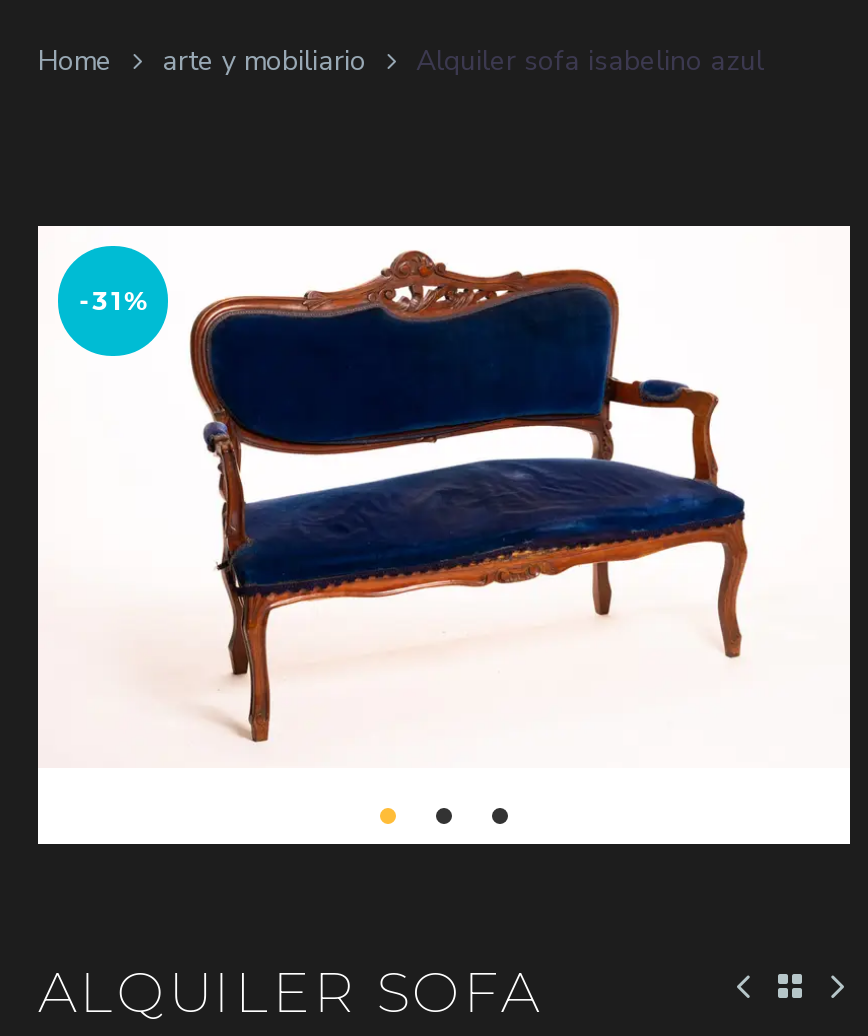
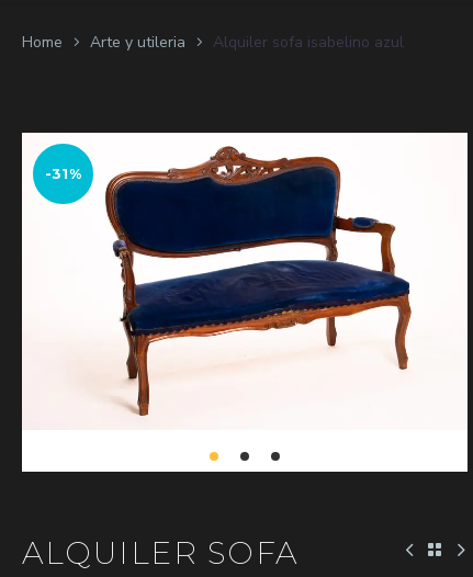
[162,41,366,79] arte y mobiliario -> [90,31,185,52] Arte y utileria

